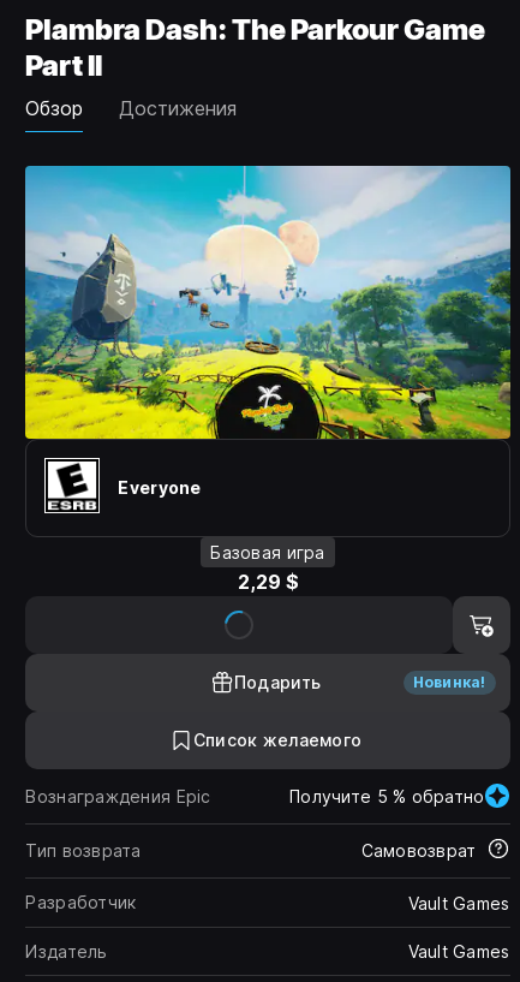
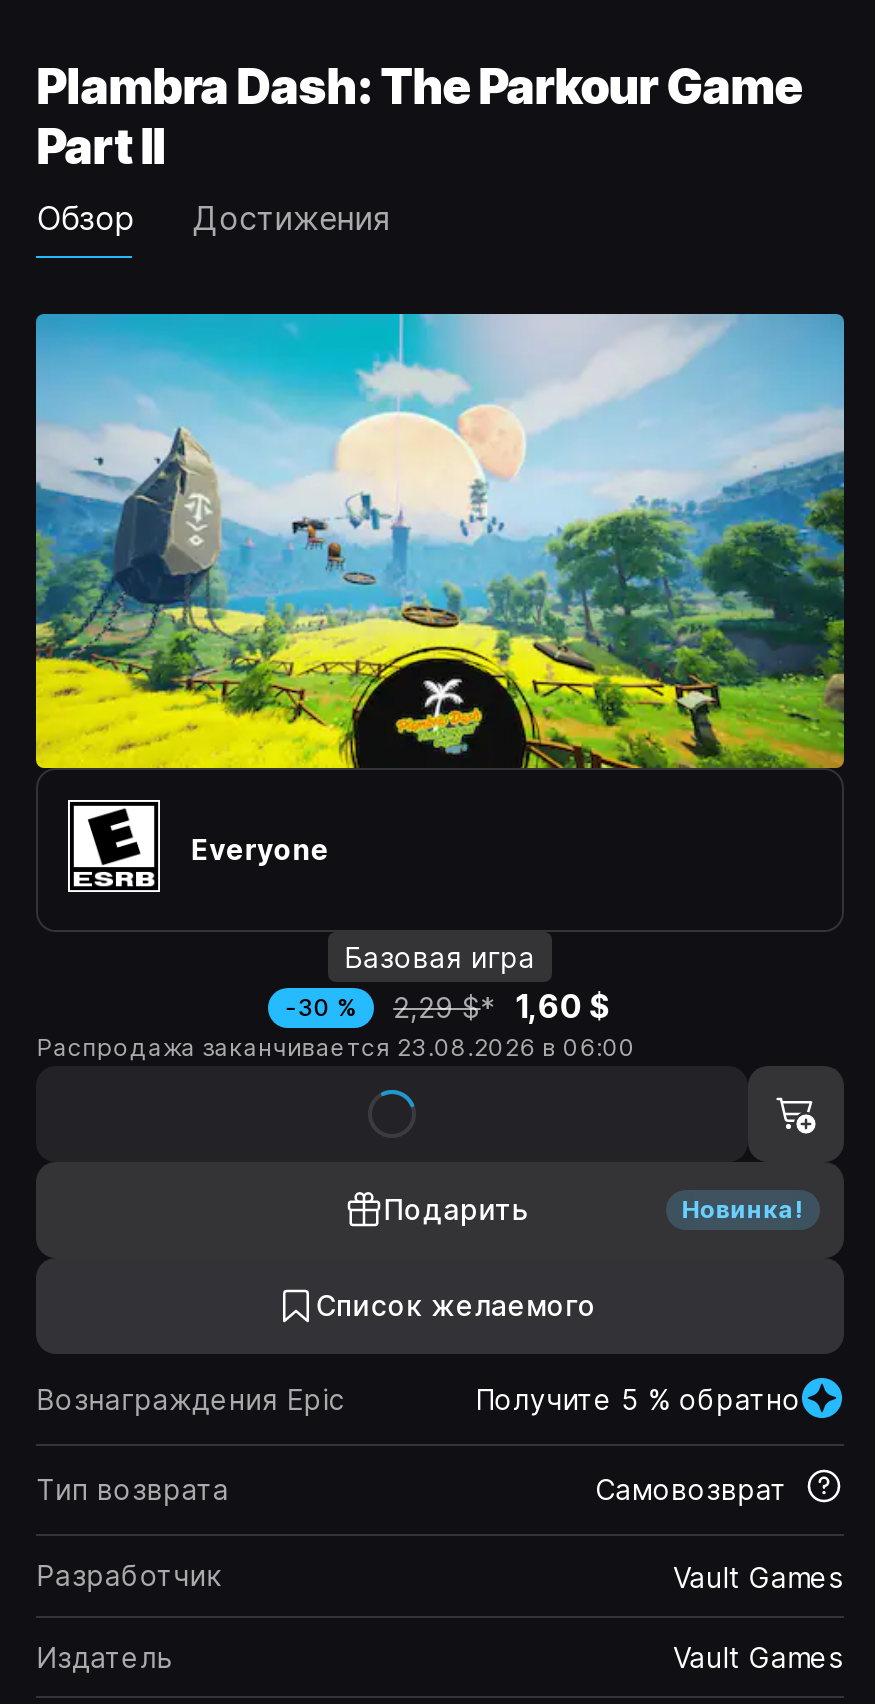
[237,569,298,594] 2,29 $ -> [37,986,635,1062] -30 % | 2,29 $* 1,60 $ | Распродажа заканчивается 23.08.2026 в 06:00

